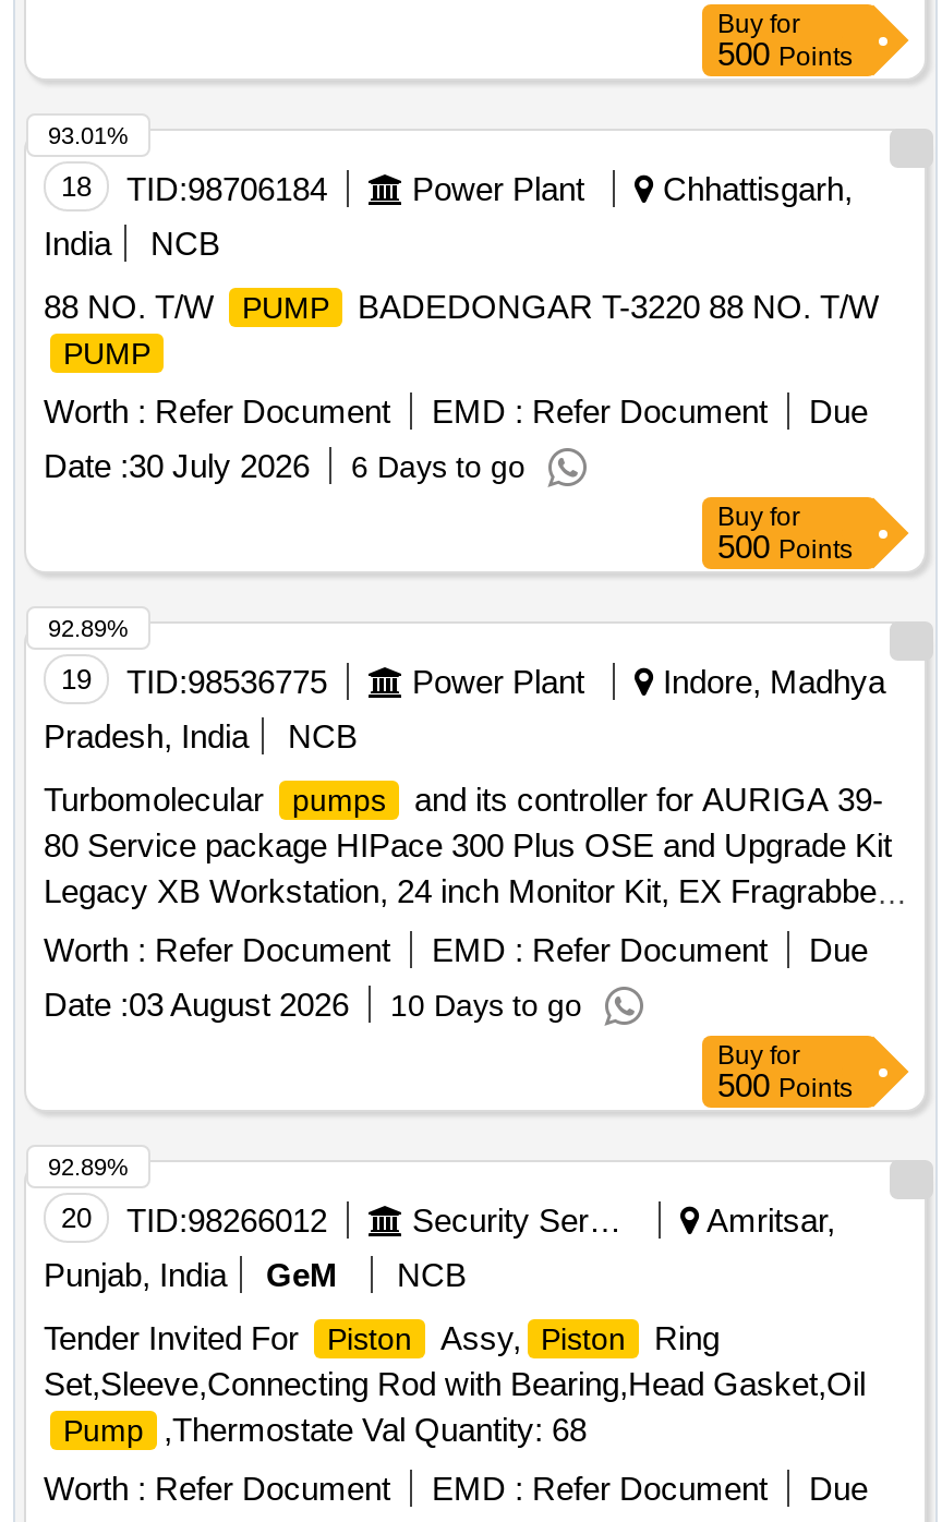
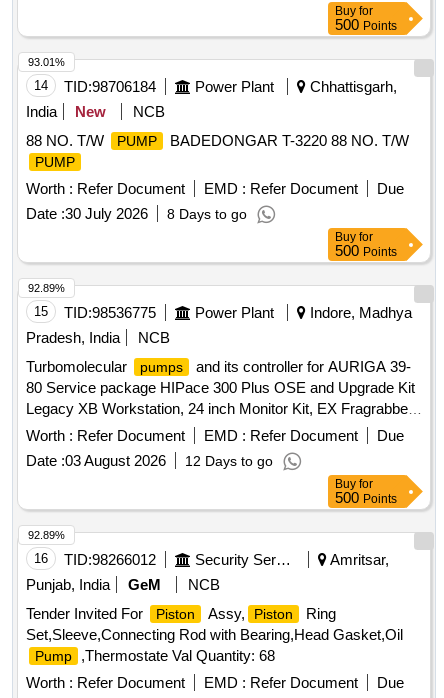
[61,171,327,208] 18 TID:98706184 -> [34,78,156,95] 14 TID:98706184
none -> [75,103,106,120] New
[44,447,526,485] Date : 30 July 2026 6 Days to go -> [26,205,247,222] Date : 30 July 2026 8 Days to go
[61,663,327,700] 19 TID:98536775 -> [34,304,156,321] 15 TID:98536775
[44,986,582,1023] Date : 03 August 2026 10 Days to go -> [26,452,273,469] Date : 03 August 2026 12 Days to go
[61,1202,327,1239] 20 TID:98266012 -> [34,551,156,568] 16 TID:98266012

